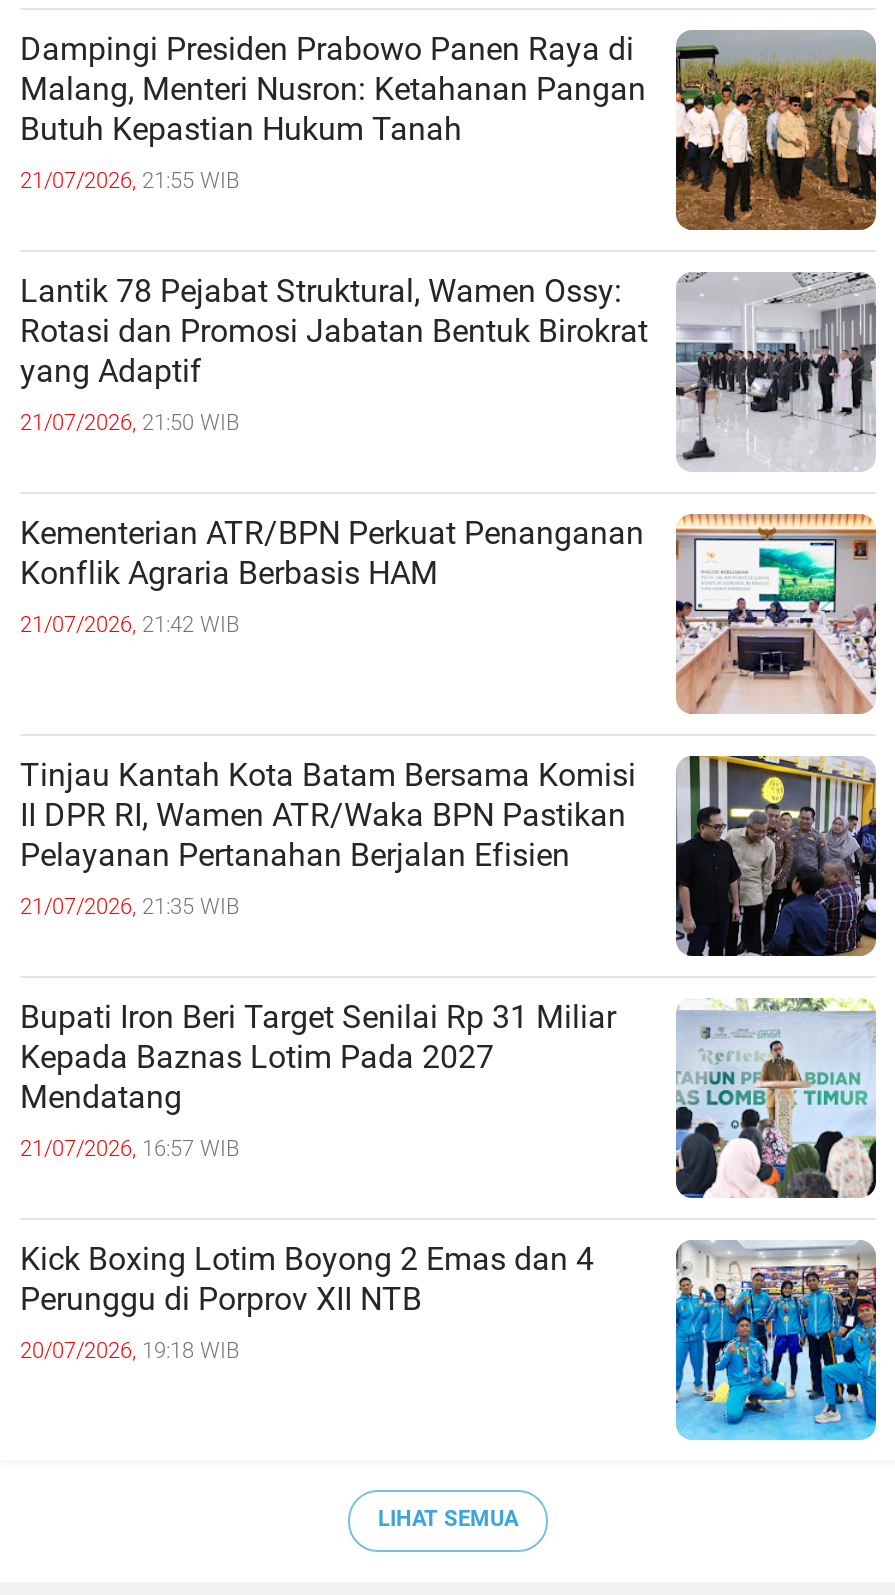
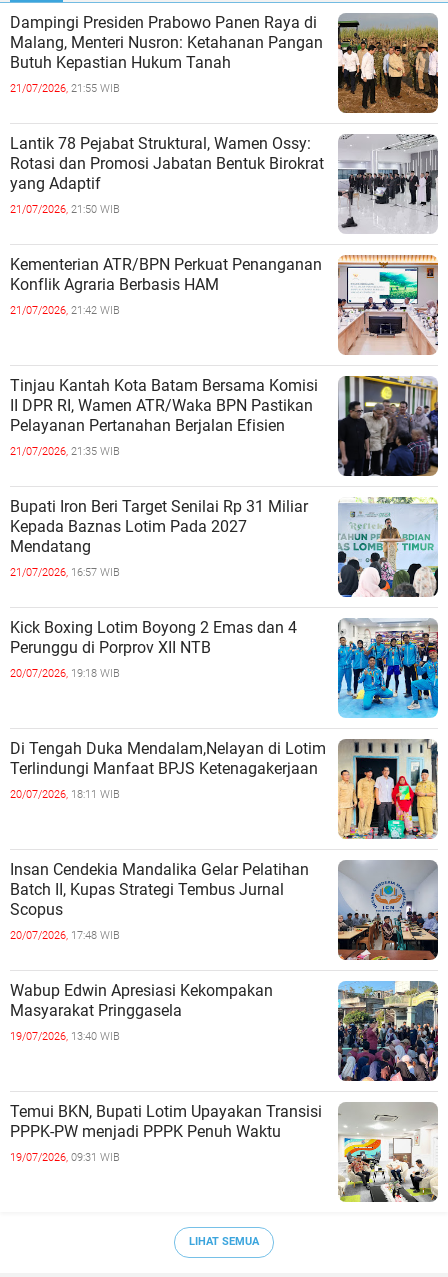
none -> [10,738,439,840] [image] | Di Tengah Duka Mendalam,Nelayan di Lotim | Terlindungi Manfaat BPJS Ketenagakerjaan | 20/07/2026, 18:11 WIB
none -> [10,860,439,1043] [image] | Insan Cendekia Mandalika Gelar Pelatihan | Batch II, Kupas Strategi Tembus Jurnal | Scopus | 20/07/2026, 17:48 WIB | Wabup Edwin Apresiasi Kekompakan | Masyarakat Pringgasela | 19/07/2026, 13:40 WIB
none -> [10,980,439,1164] [image] | Temui BKN, Bupati Lotim Upayakan Transisi | PPPK-PW menjadi PPPK Penuh Waktu | 19/07/2026, 09:31 WIB
none -> [338,1102,438,1203] [image]

